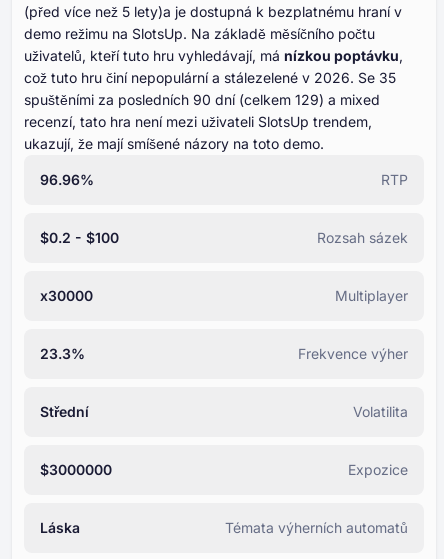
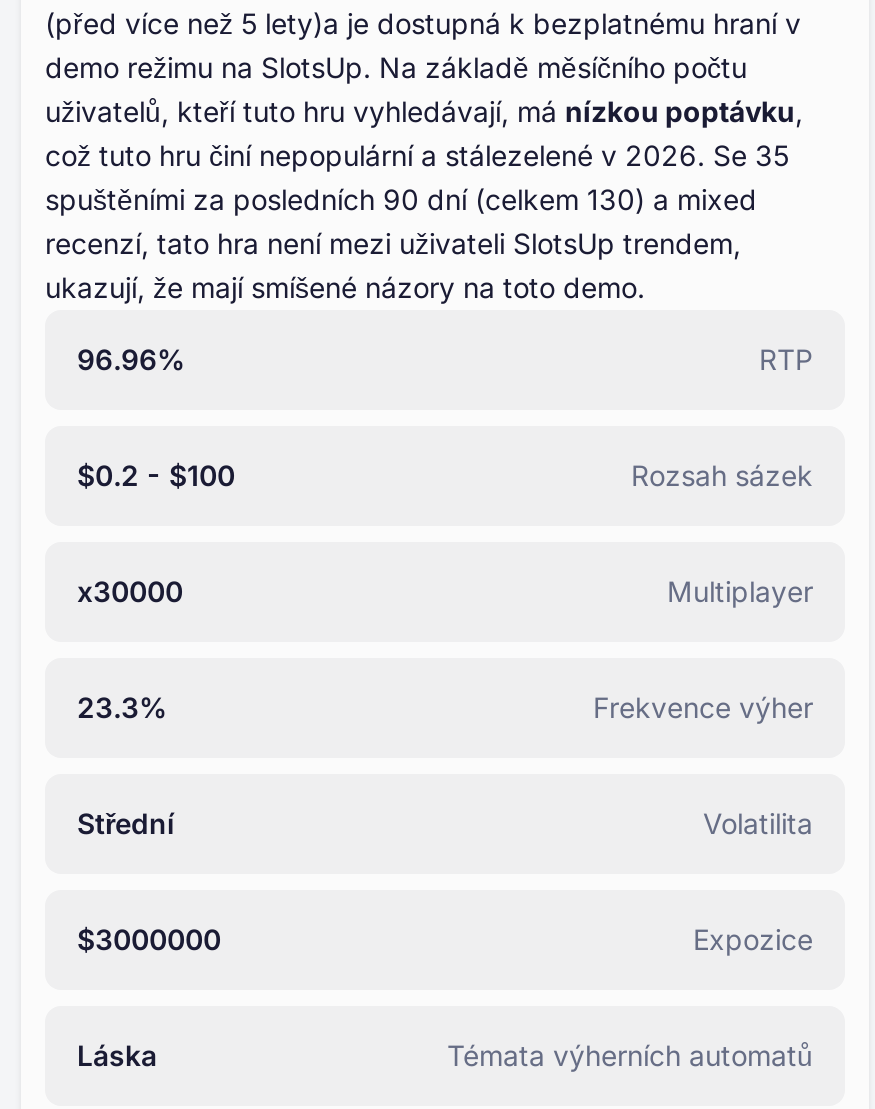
[24,91,380,108] spuštěními za posledních 90 dní (celkem 129) a mixed -> [45,182,757,216] spuštěními za posledních 90 dní (celkem 130) a mixed

